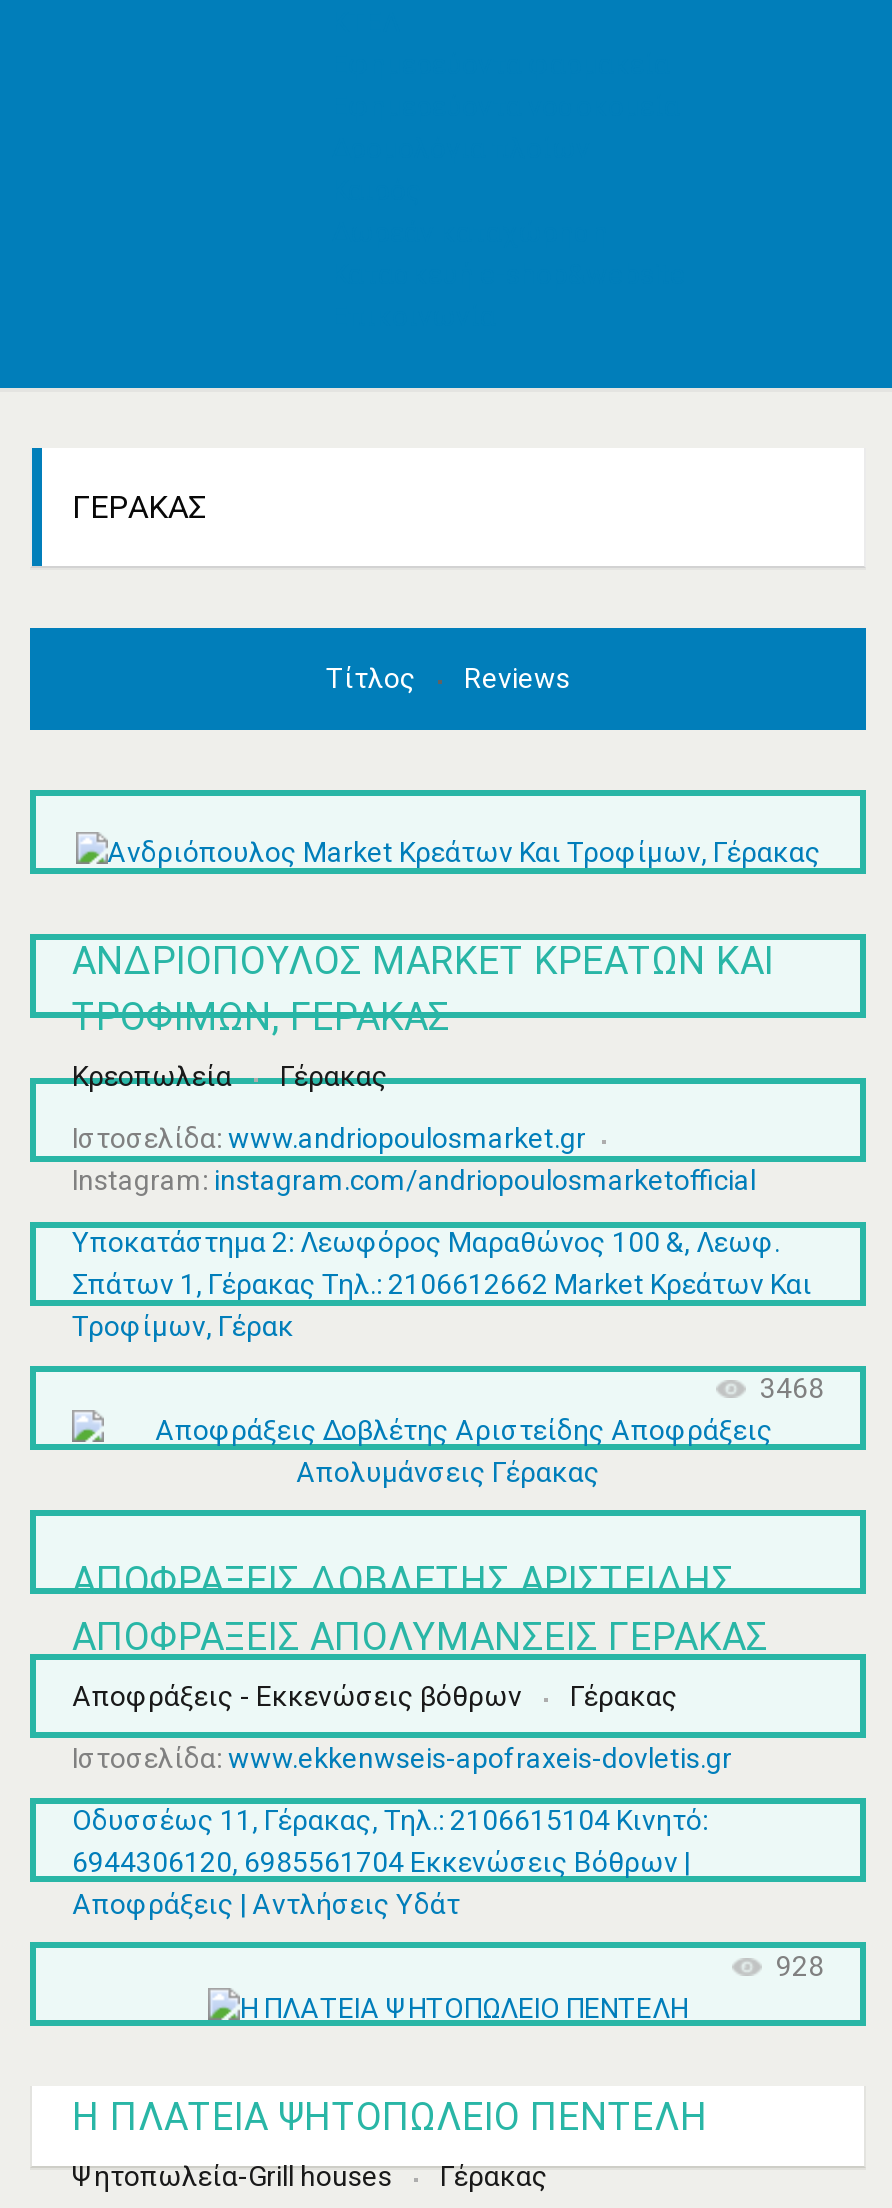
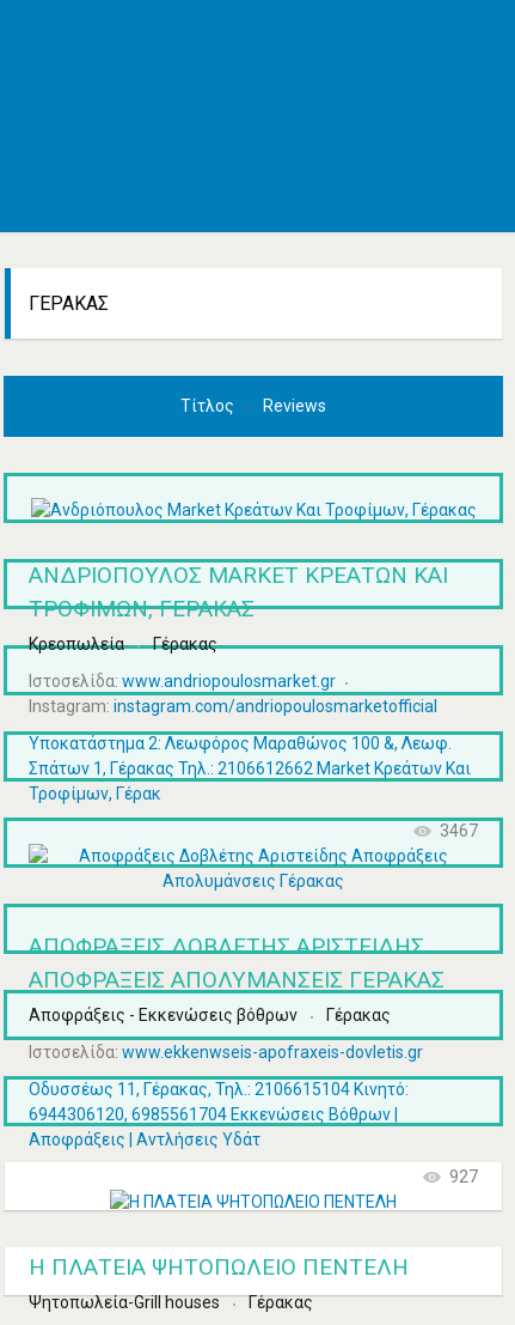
[760,1373,824,1405] 3468 -> [440,821,478,841] 3467
[776,1951,824,1983] 928 -> [449,1167,478,1187] 927

